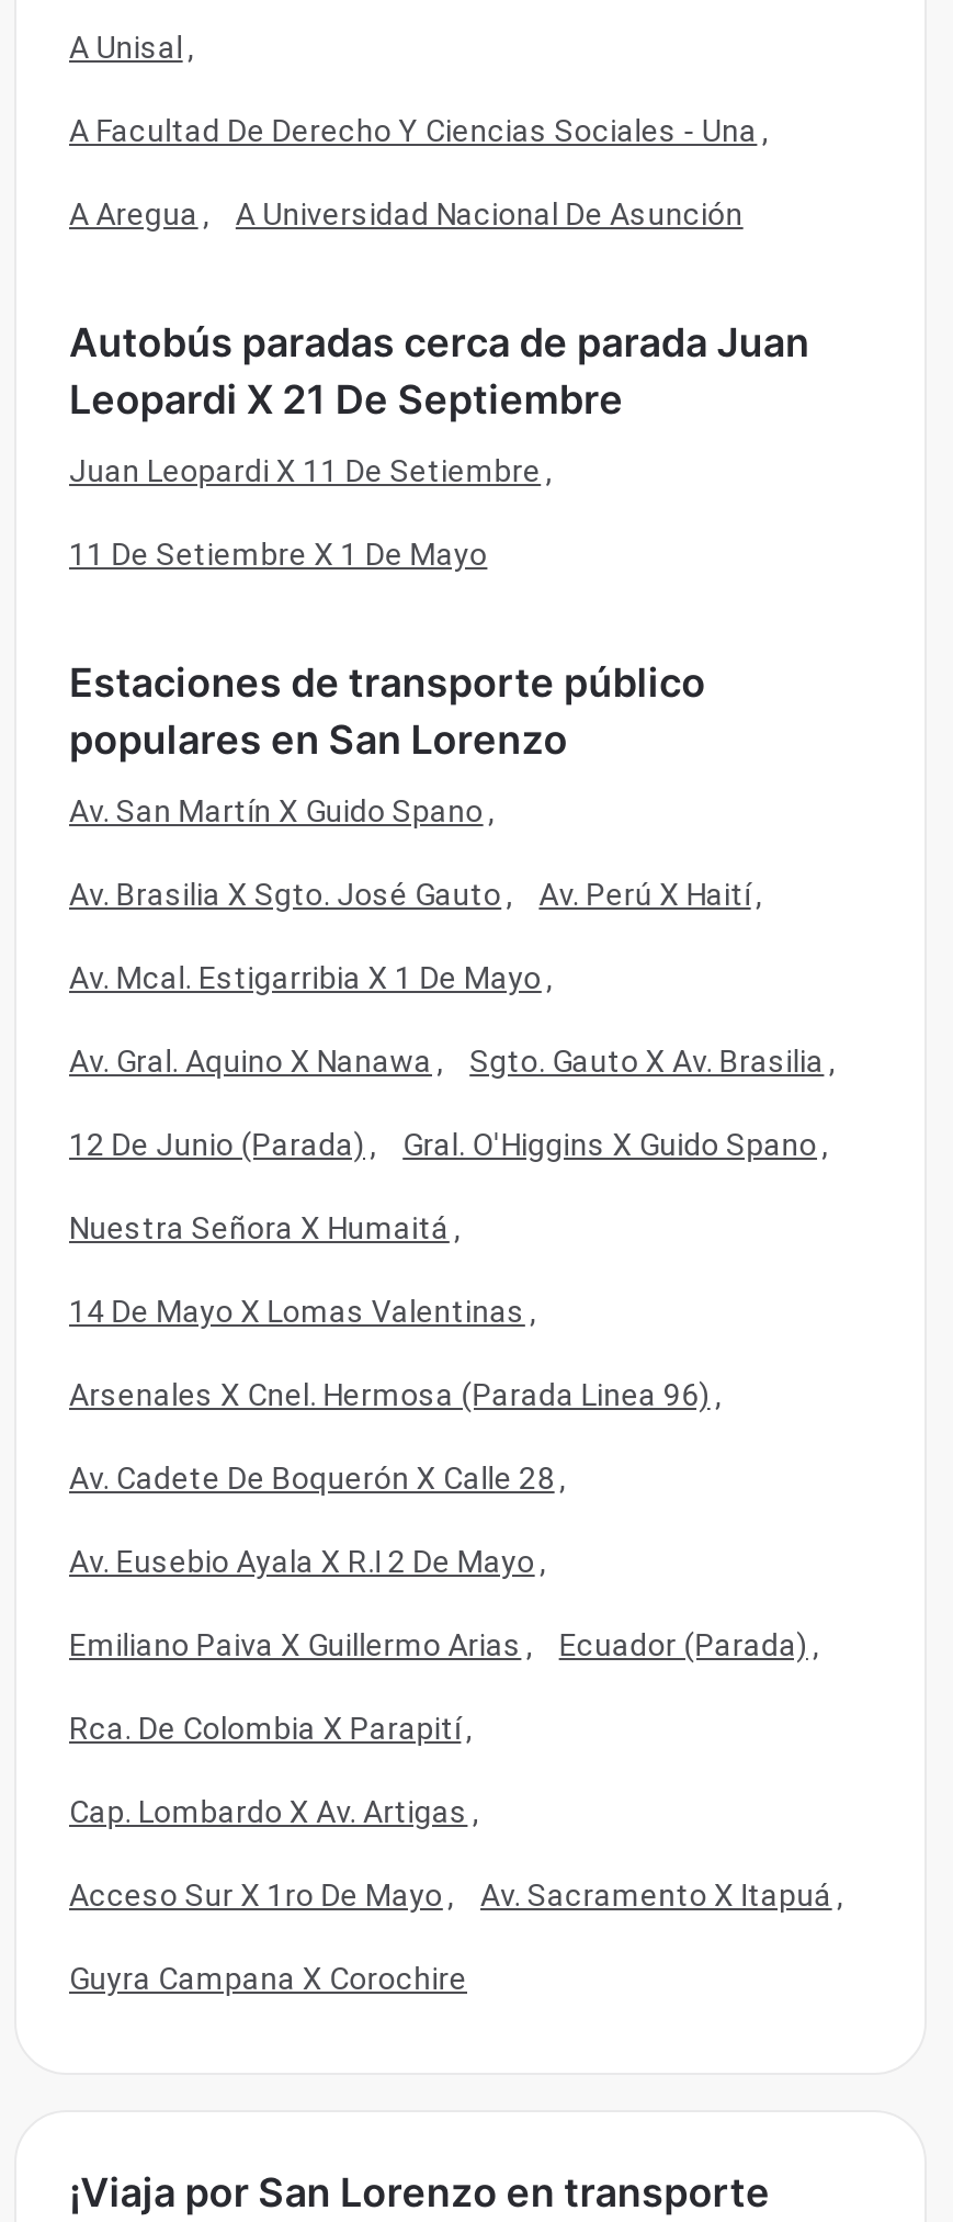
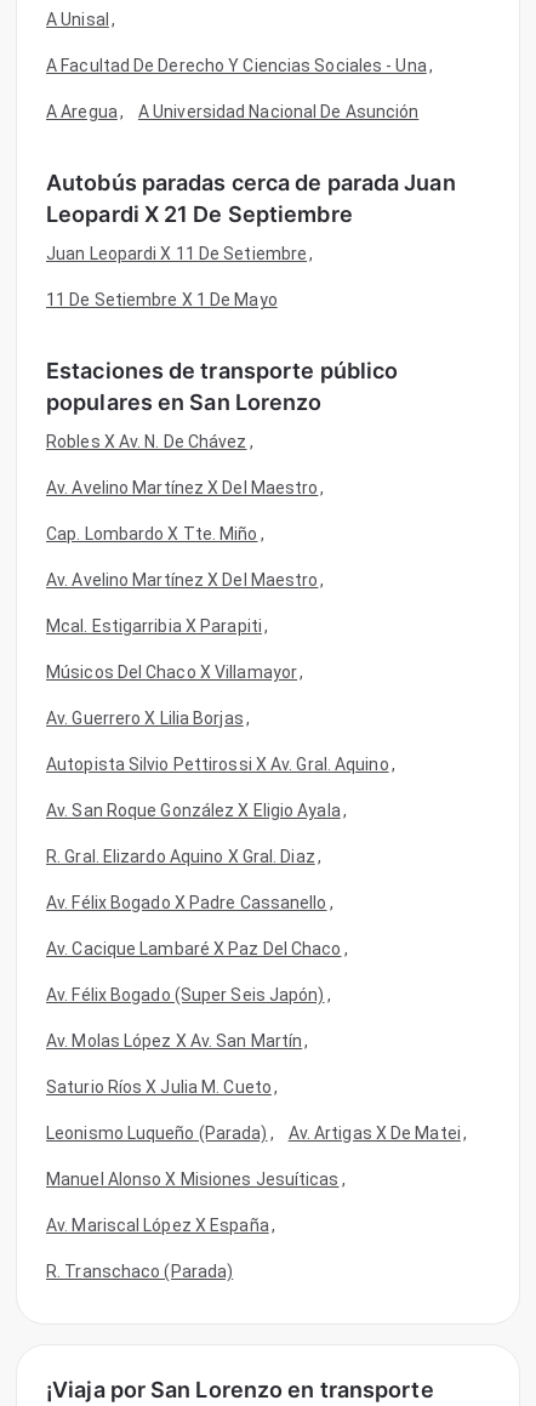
[69,794,843,1997] Av. San Martín X Guido Spano , | Av. Brasilia X Sgto. José Gauto , | Av. Perú X Haití , | Av. Mcal. Estigarribia X 1 De Mayo , | Av. Gral. Aquino X Nanawa , | Sgto. Gauto X Av. Brasilia , | 12 De Junio (Parada) , | Gral. O'Higgins X Guido Spano , | Nuestra Señora X Humaitá , | 14 De Mayo X Lomas Valentinas , | Arsenales X Cnel. Hermosa (Parada Linea 96) , | Av. Cadete De Boquerón X Calle 28 , | Av. Eusebio Ayala X R.I 2 De Mayo , | Emiliano Paiva X Guillermo Arias , | Ecuador (Parada) , | Rca. De Colombia X Parapití , | Cap. Lombardo X Av. Artigas , | Acceso Sur X 1ro De Mayo , | Av. Sacramento X Itapuá , | Guyra Campana X Corochire -> [46,432,467,1282] Robles X Av. N. De Chávez , | Av. Avelino Martínez X Del Maestro , | Cap. Lombardo X Tte. Miño , | Av. Avelino Martínez X Del Maestro , | Mcal. Estigarribia X Parapiti , | Músicos Del Chaco X Villamayor , | Av. Guerrero X Lilia Borjas , | Autopista Silvio Pettirossi X Av. Gral. Aquino , | Av. San Roque González X Eligio Ayala , | R. Gral. Elizardo Aquino X Gral. Diaz , | Av. Félix Bogado X Padre Cassanello , | Av. Cacique Lambaré X Paz Del Chaco , | Av. Félix Bogado (Super Seis Japón) , | Av. Molas López X Av. San Martín , | Saturio Ríos X Julia M. Cueto , | Leonismo Luqueño (Parada) , | Av. Artigas X De Matei , | Manuel Alonso X Misiones Jesuíticas , | Av. Mariscal López X España , | R. Transchaco (Parada)

